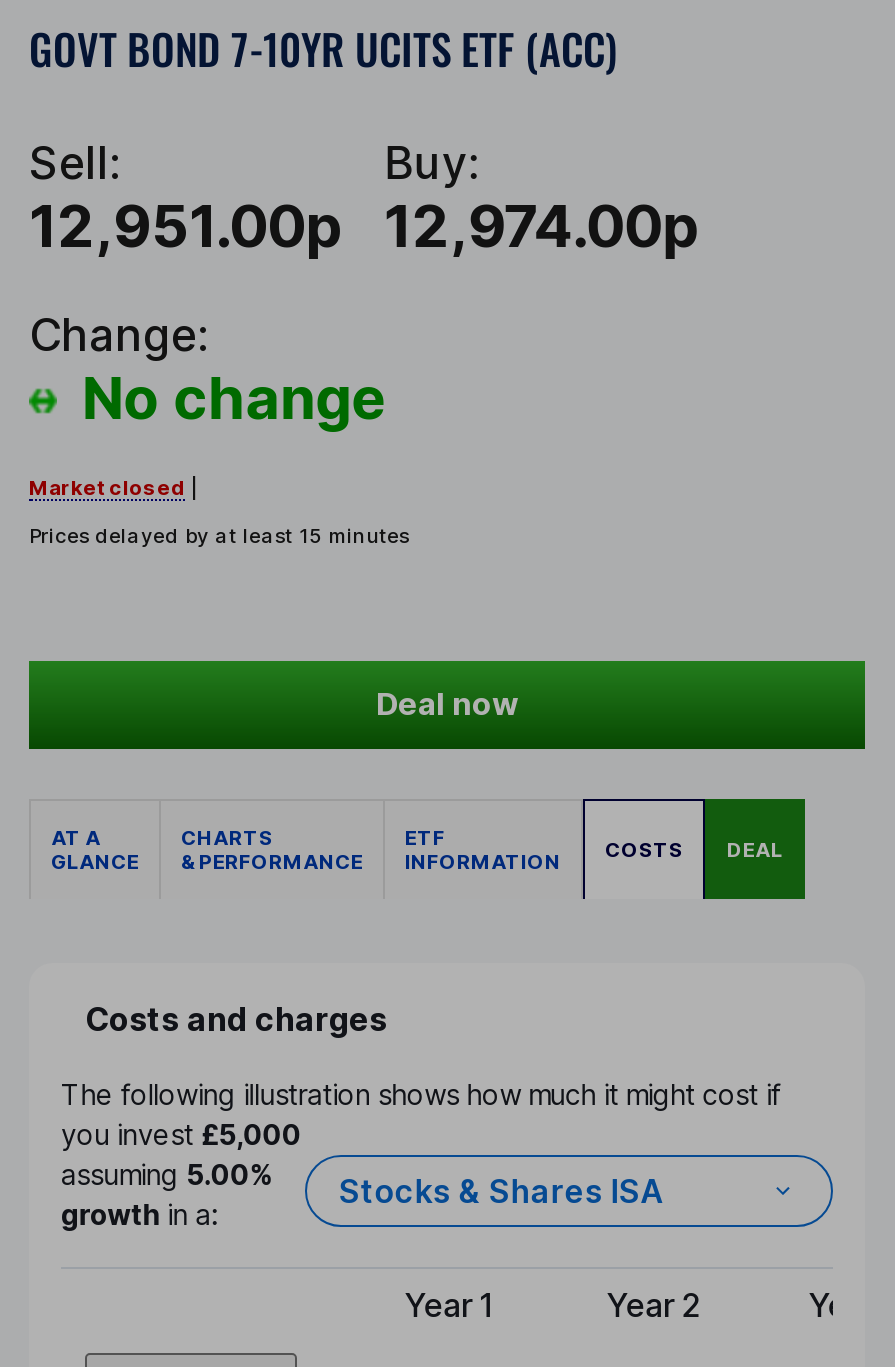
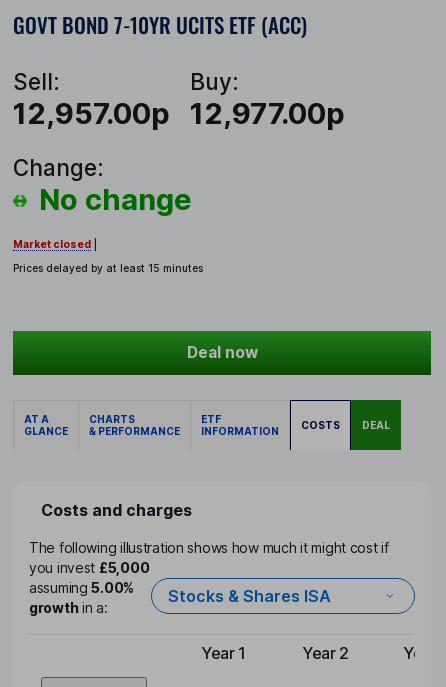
[29,191,343,261] 12,951.00p -> [13,96,170,131] 12,957.00p
[384,191,700,261] 12,974.00p -> [190,96,345,131] 12,977.00p

